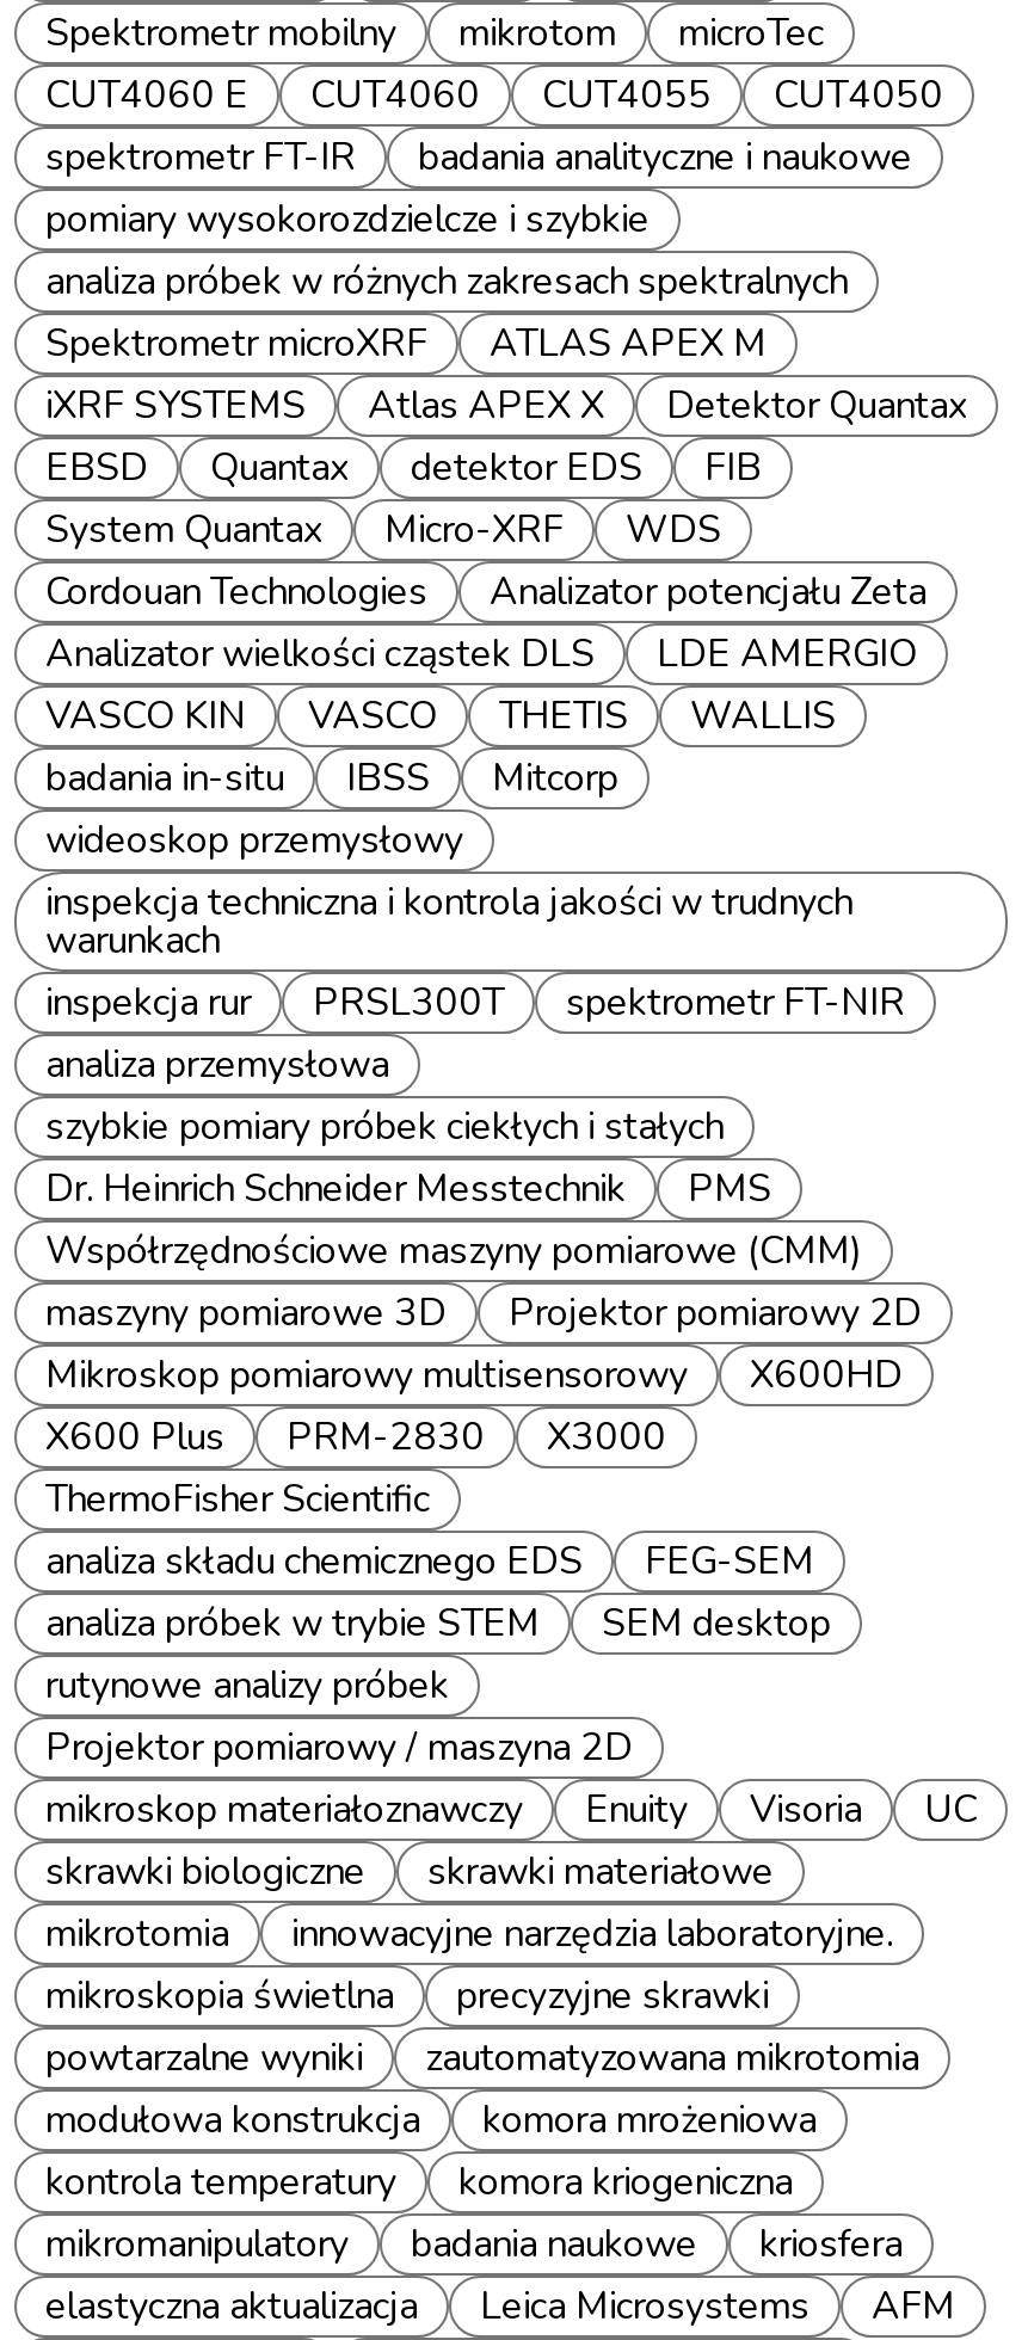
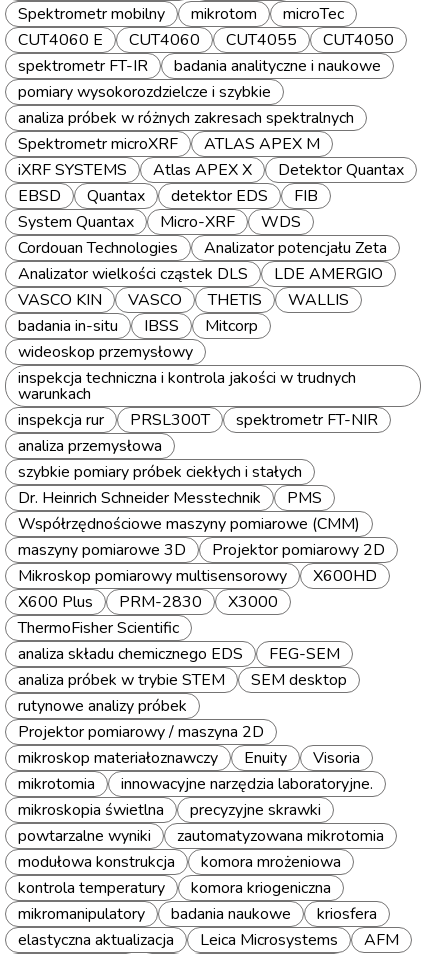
[45,1784,977,1898] UC | skrawki biologiczne | skrawki materiałowe -> none

